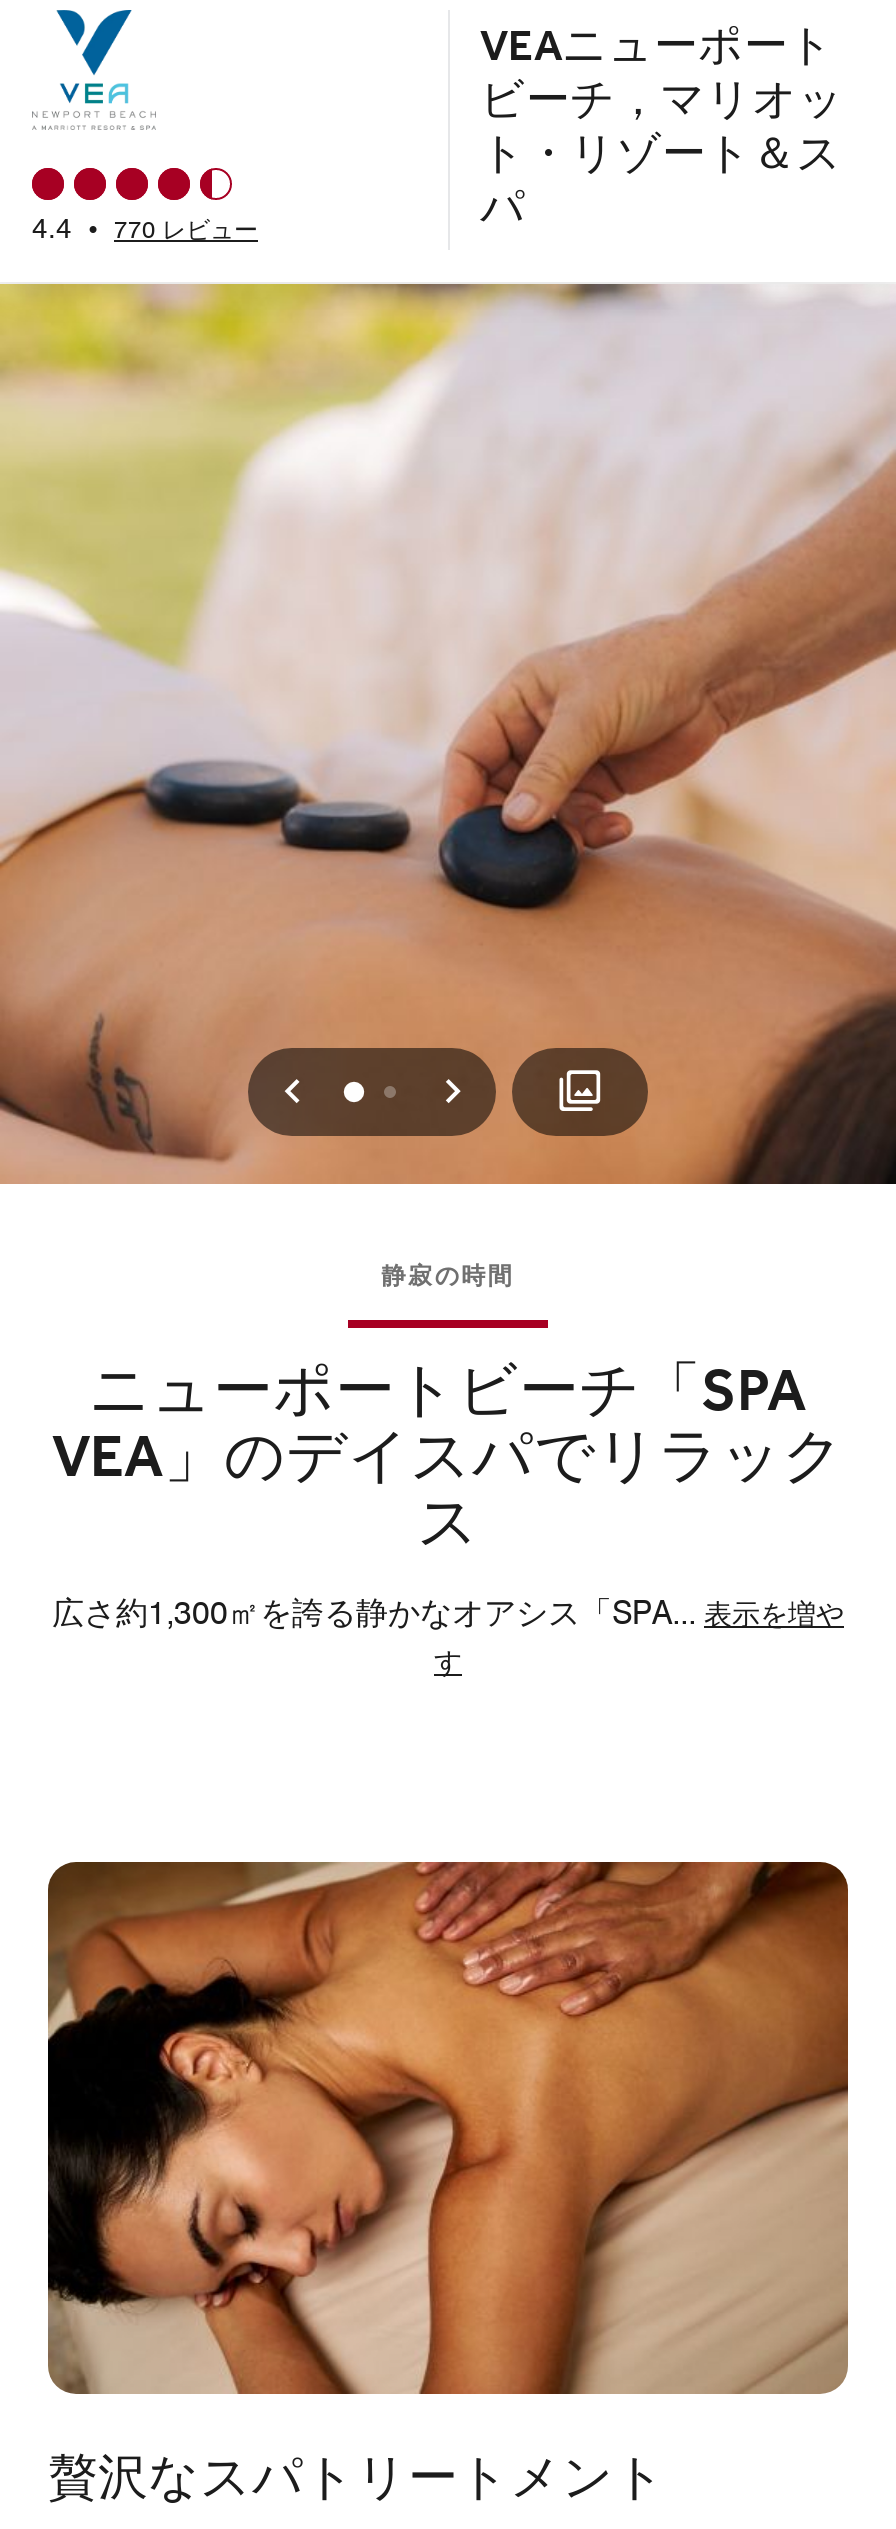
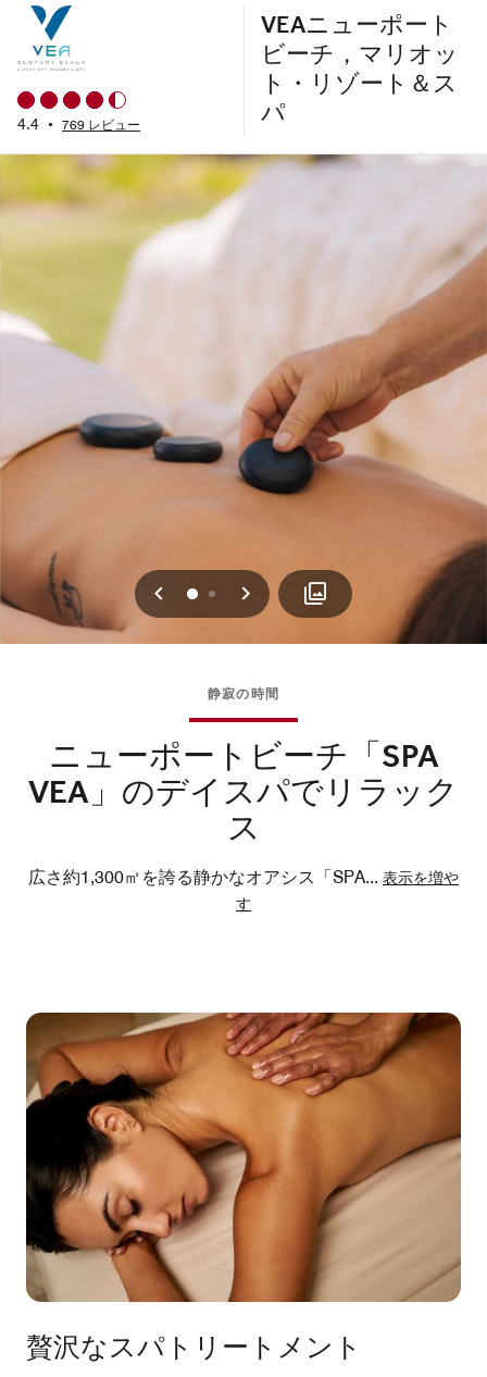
[32,212,258,244] 4.4 • 770 レビュー -> [17,115,140,133] 4.4 • 769 レビュー

